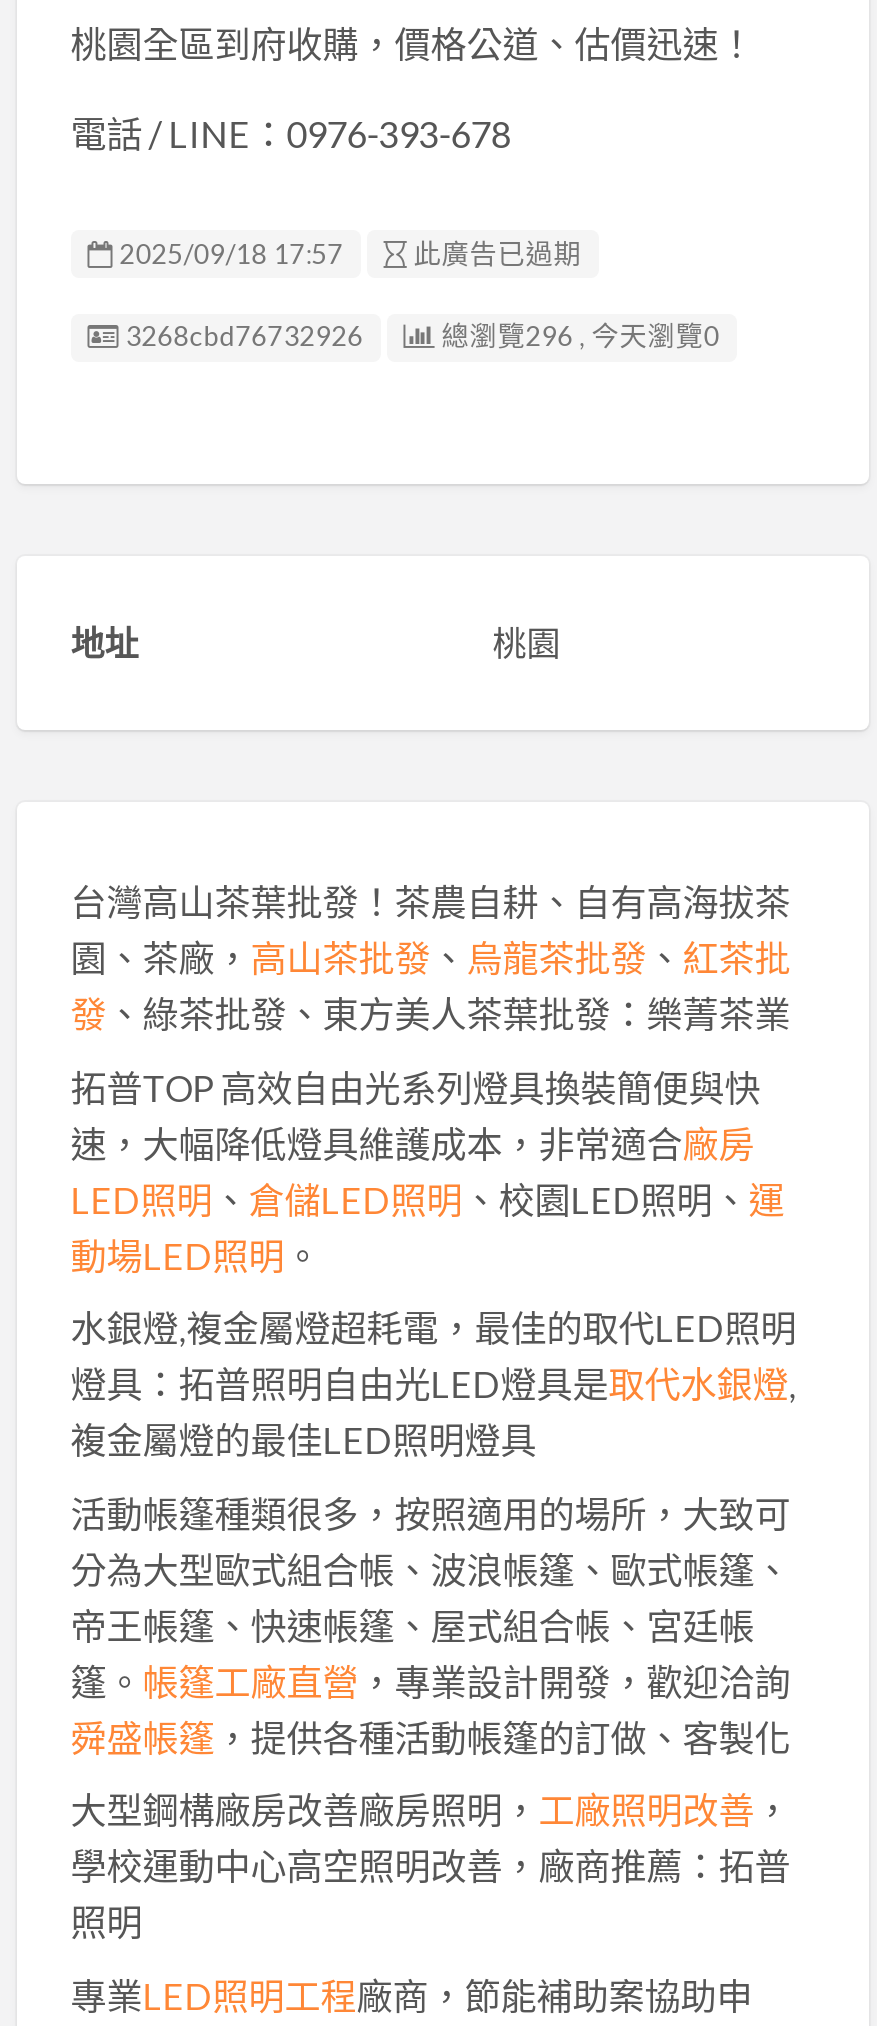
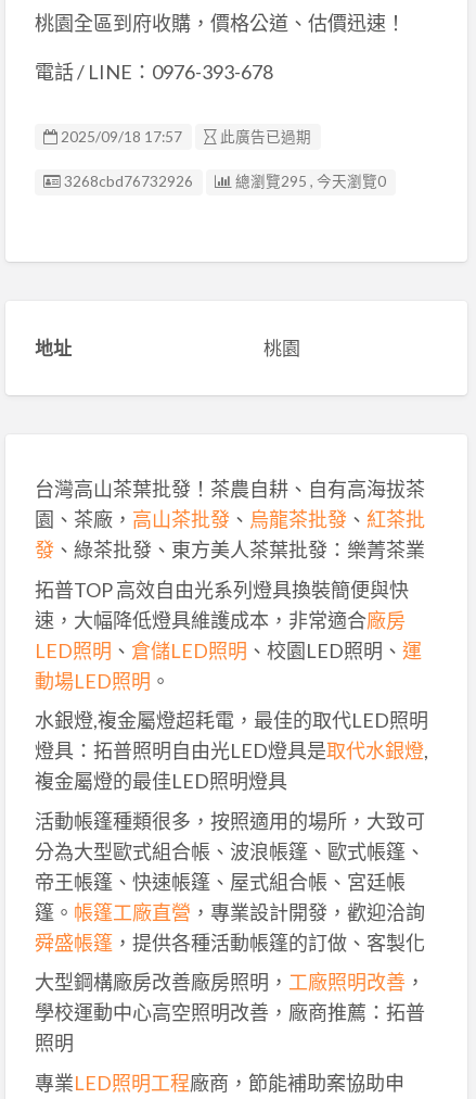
[435,321,719,353] 總瀏覽296 , 今天瀏覽0 -> [232,173,386,190] 總瀏覽295 , 今天瀏覽0

